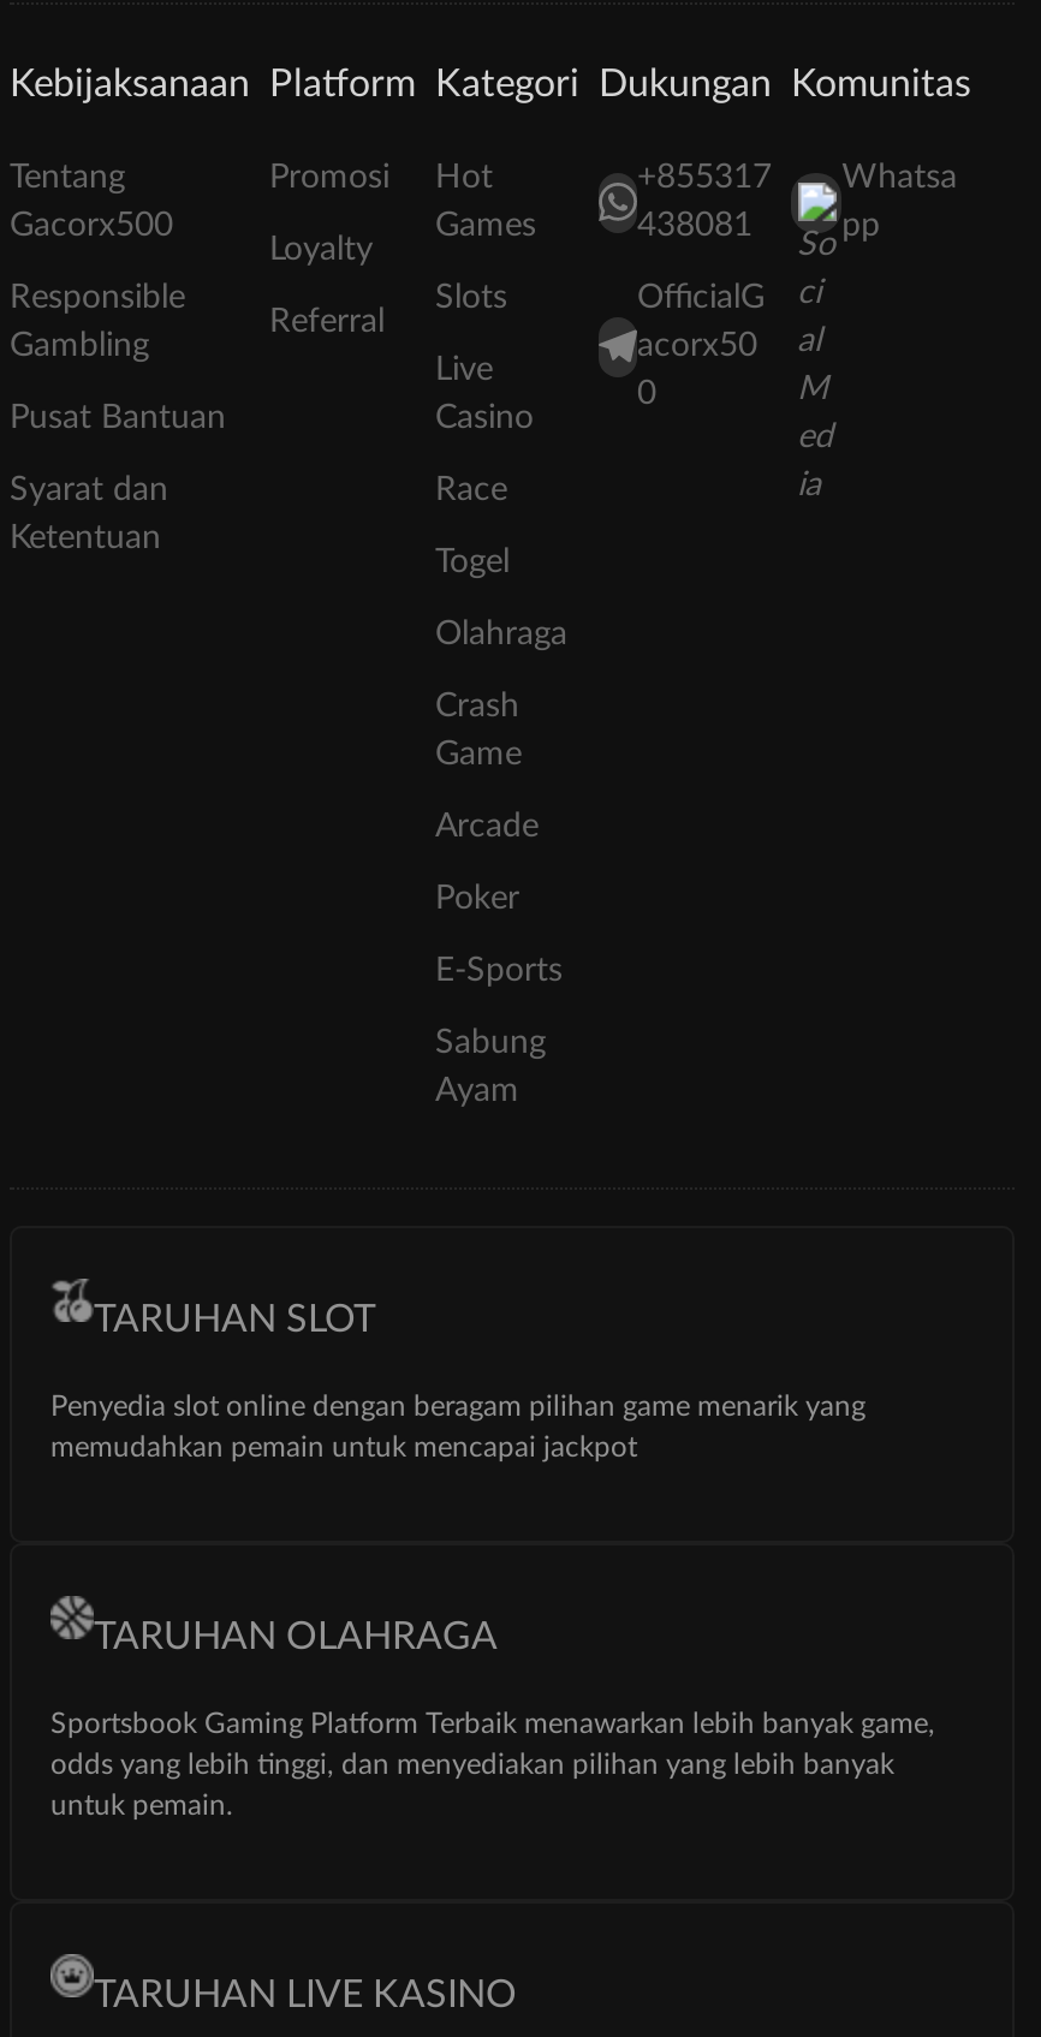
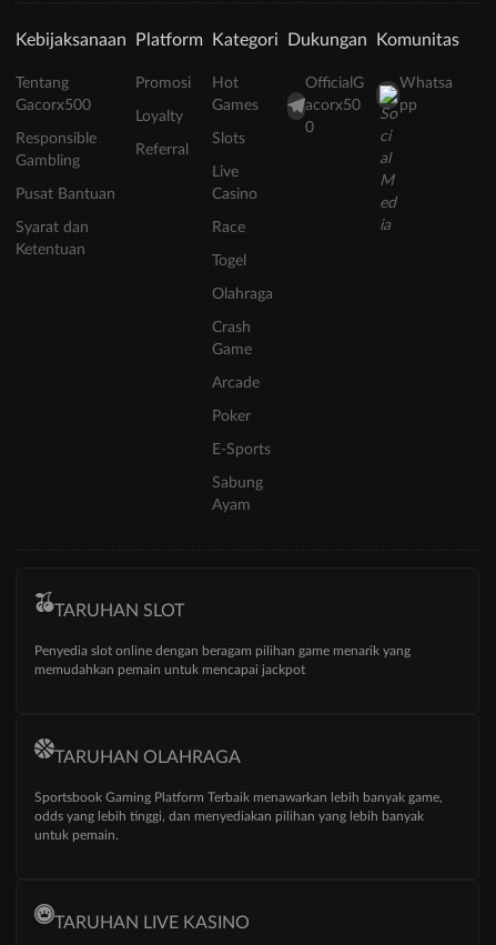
[637,161,772,243] +855317 | 438081 -> none
moved [637,281,765,411] -> [305,76,364,135]: OfficialG | acorx50 | 0

